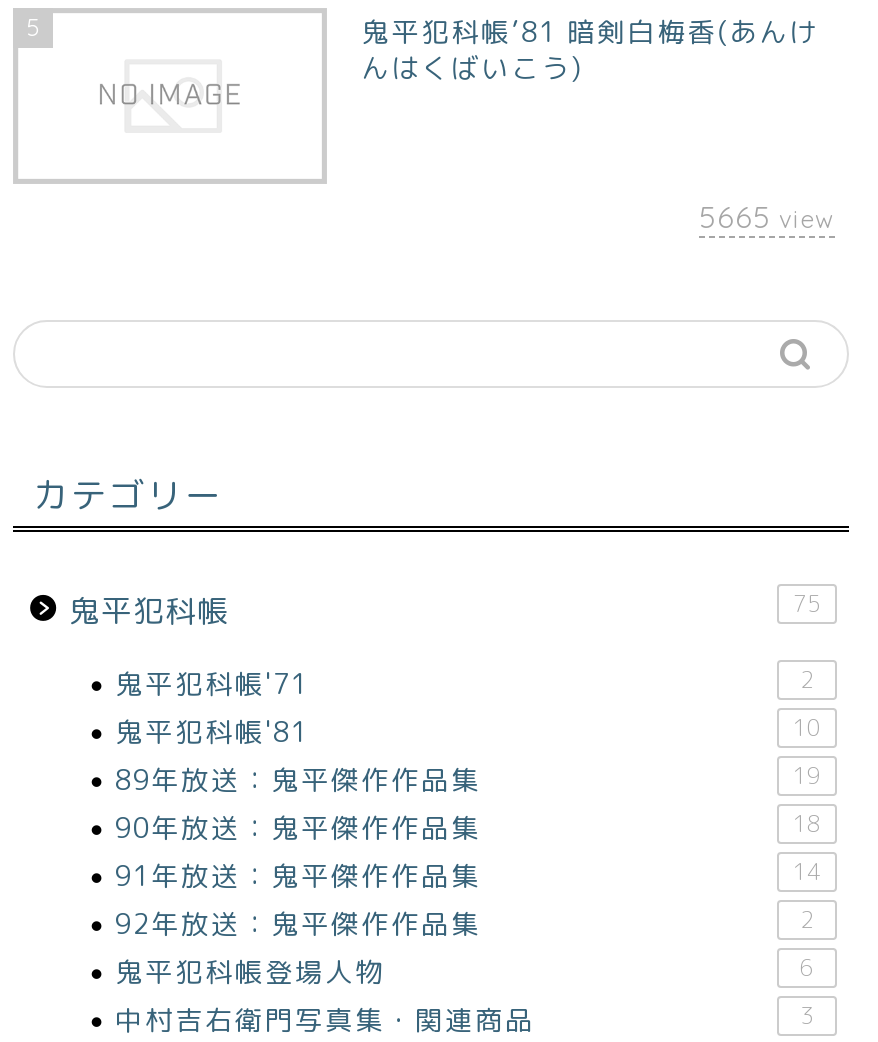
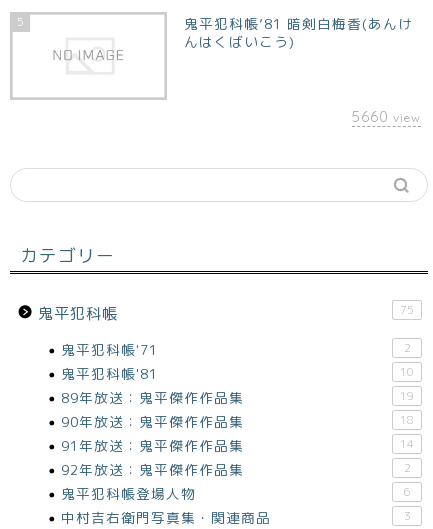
[699,197,835,235] 5665 view -> [352,107,421,126] 5660 view

